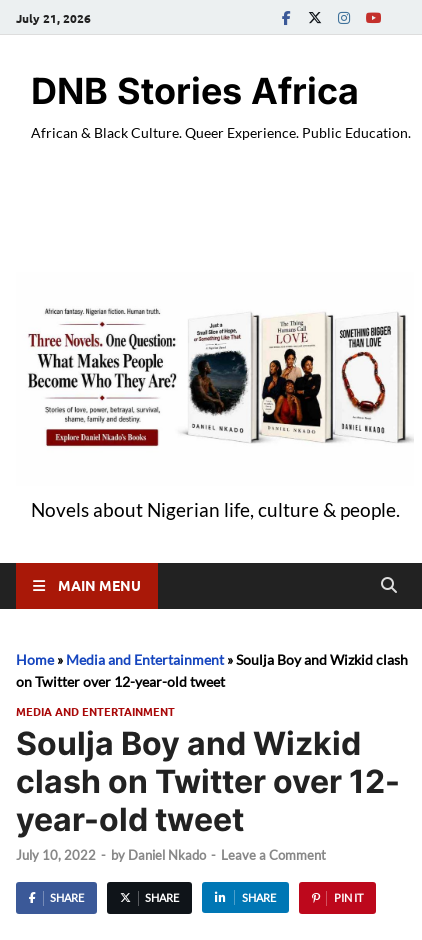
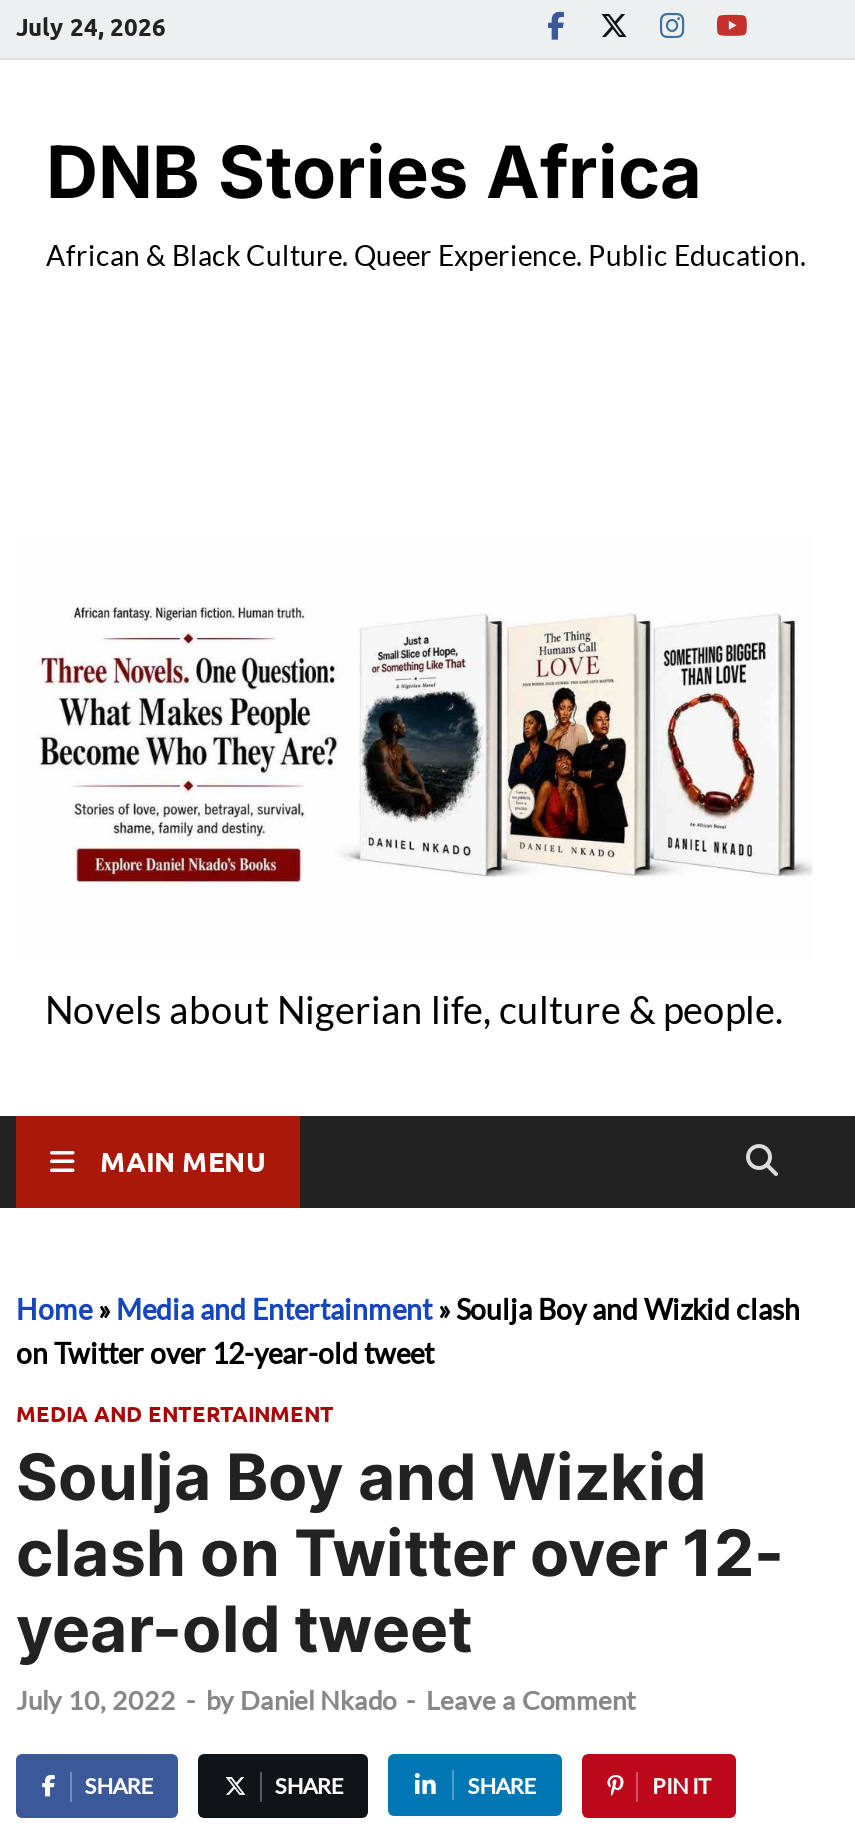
[16,9,91,25] July 21, 2026 -> [16,9,166,41] July 24, 2026

